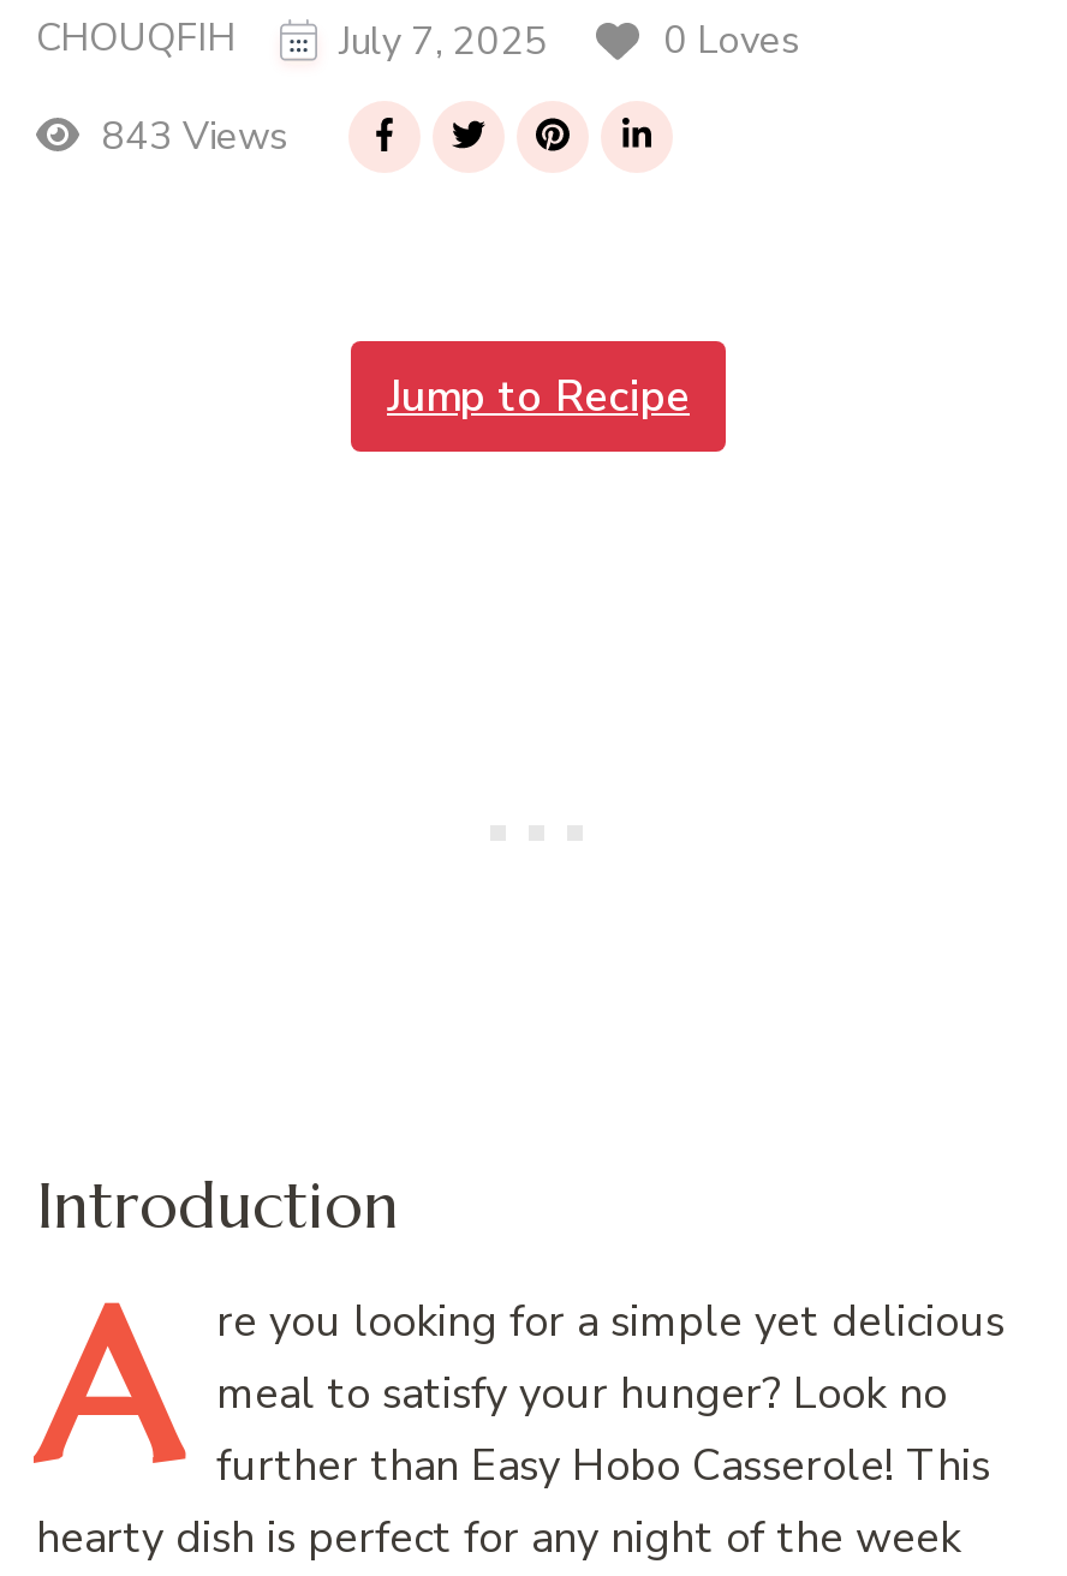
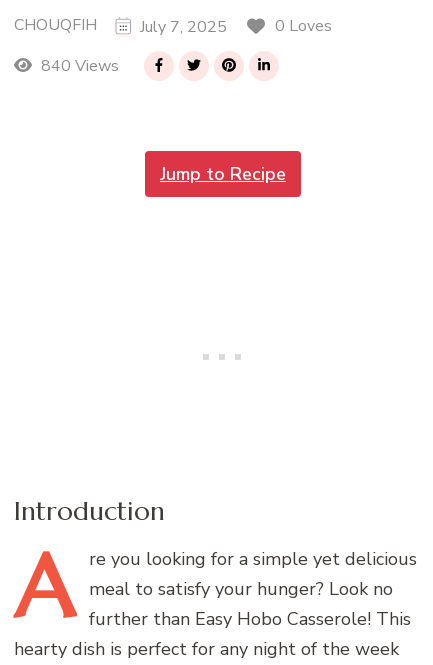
[91,110,288,163] 843 Views -> [37,55,119,77] 840 Views

